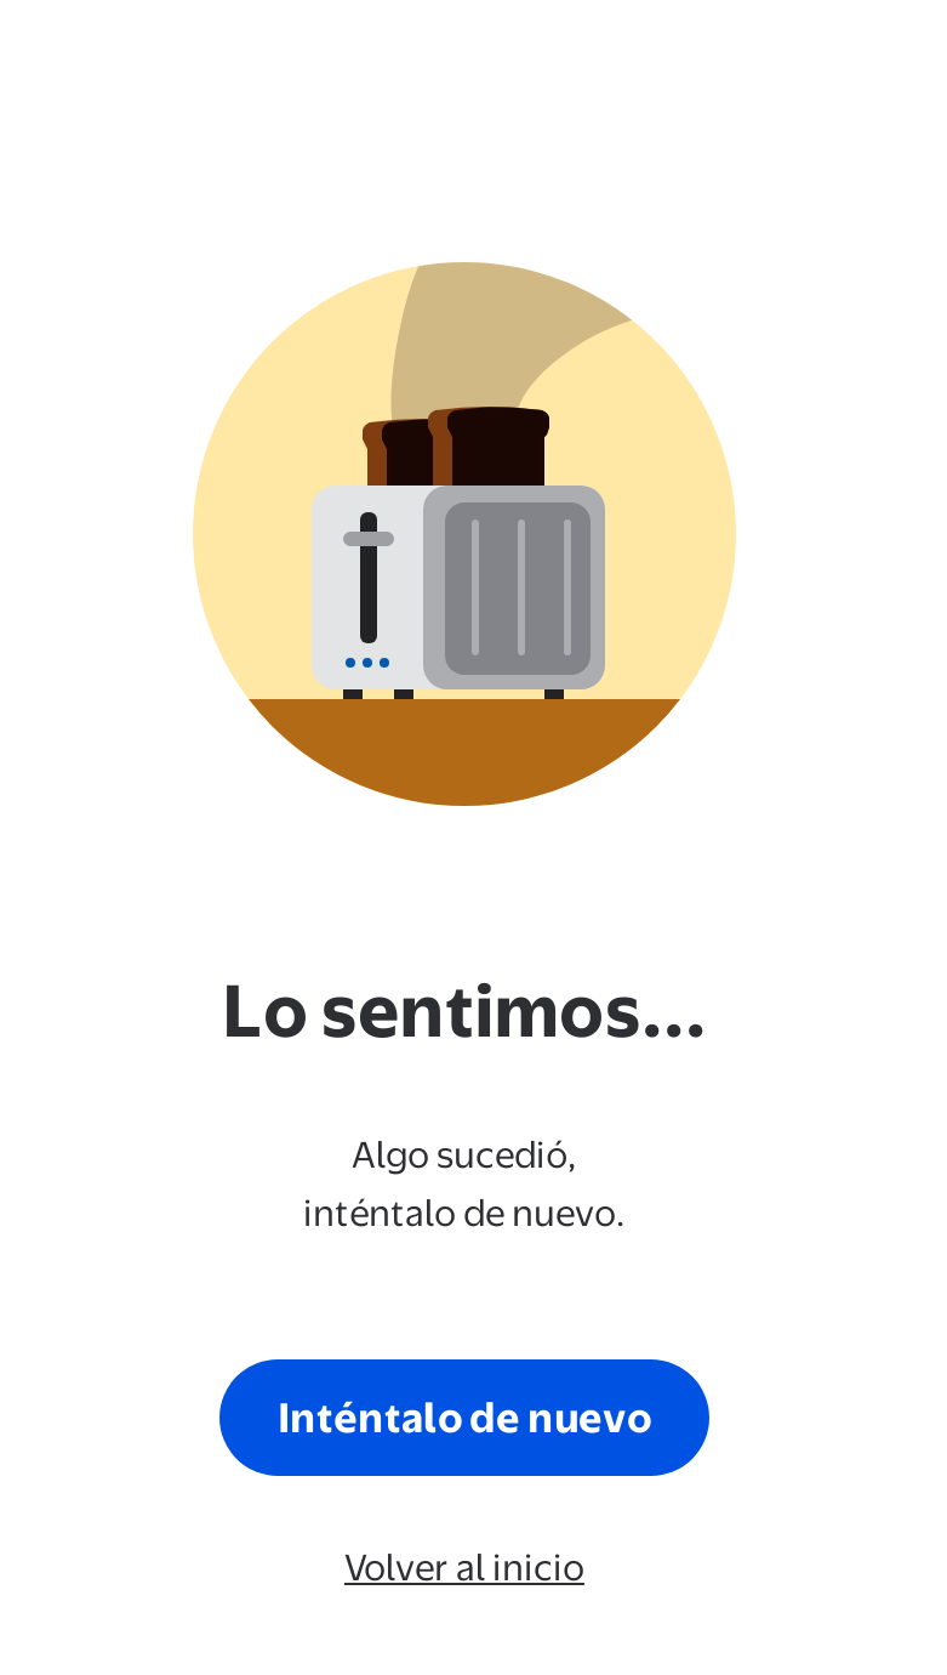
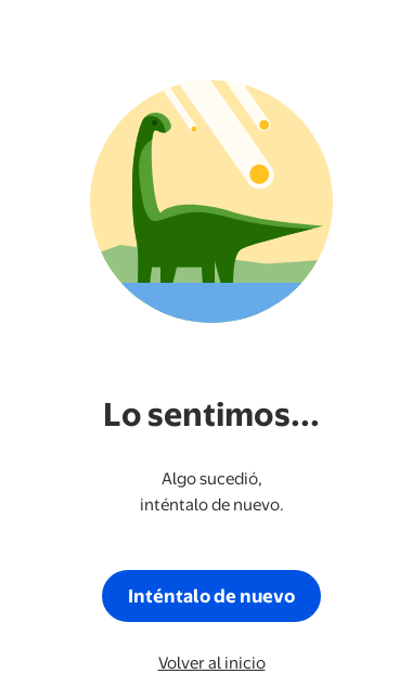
[219,262,704,808] [image] -> [101,81,322,324] [image]

